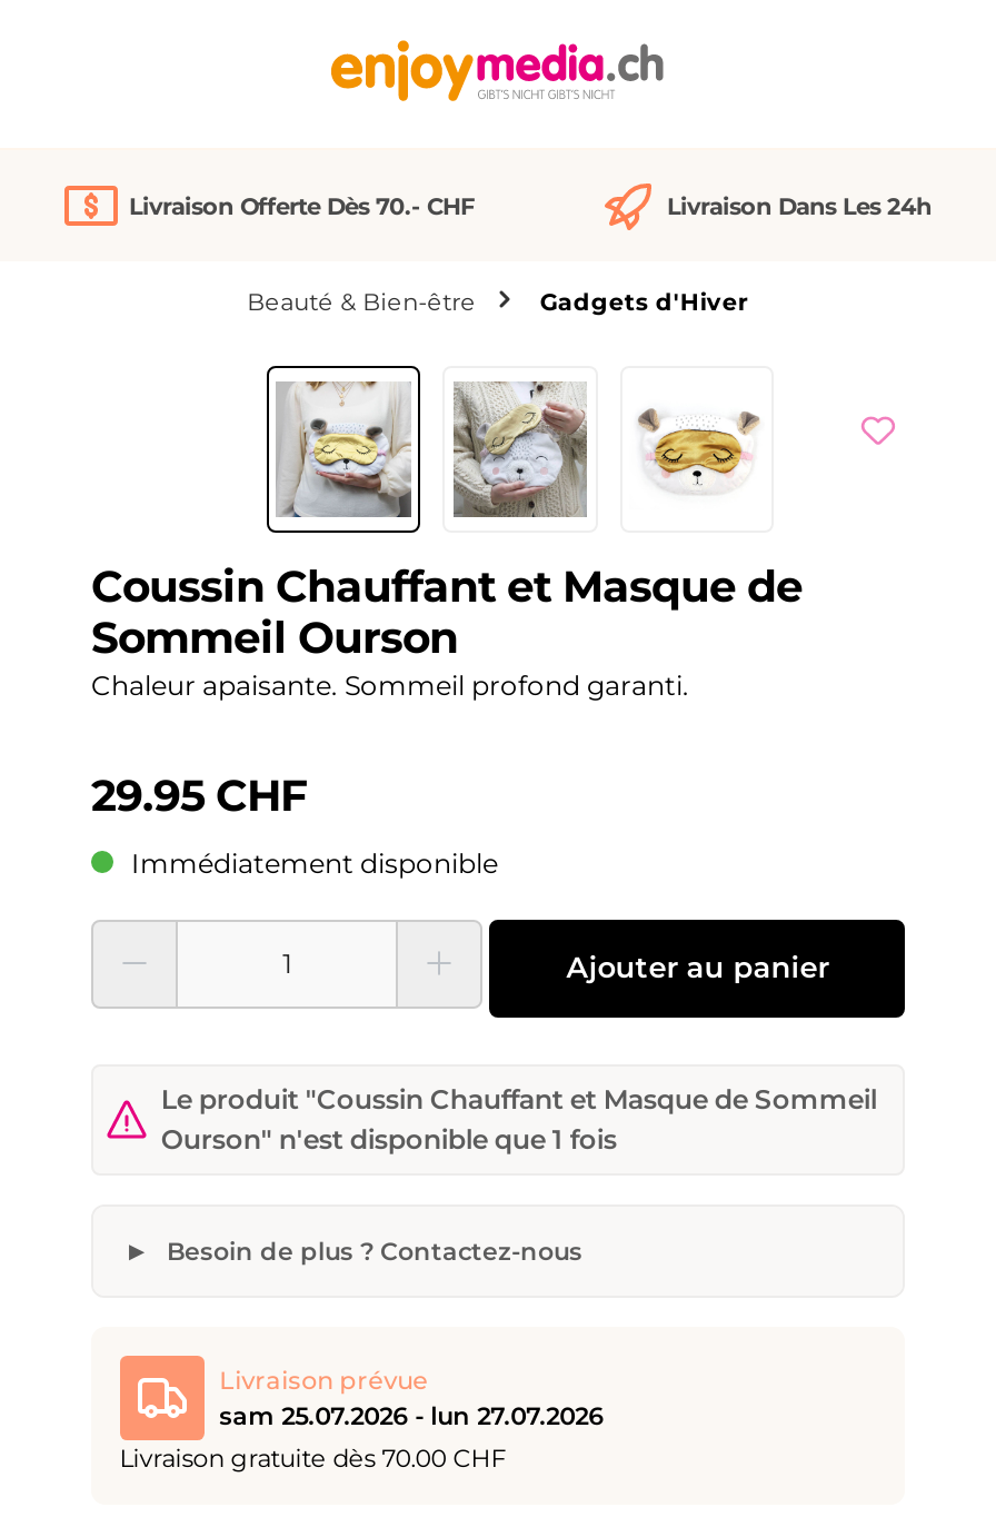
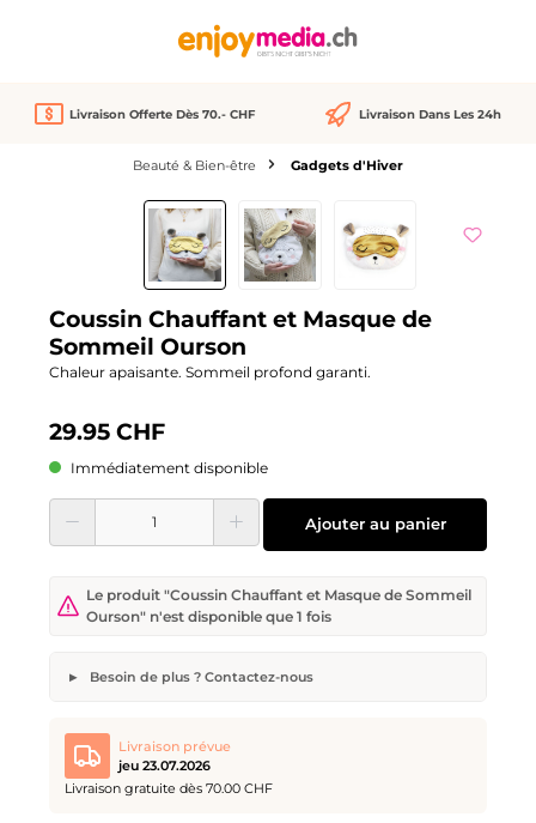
[219,1400,604,1431] sam 25.07.2026 - lun 27.07.2026 -> [118,757,210,774] jeu 23.07.2026

